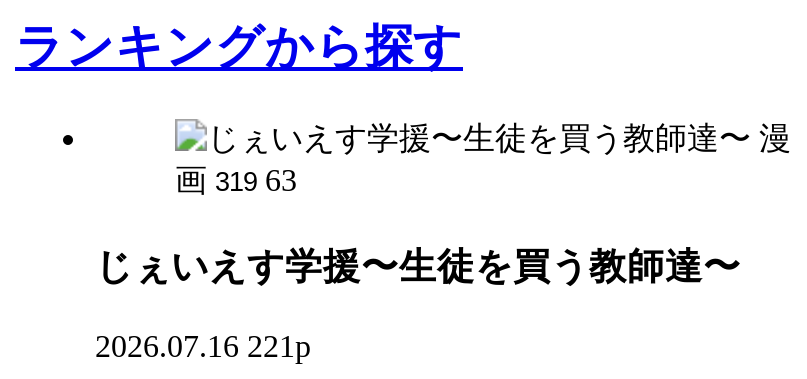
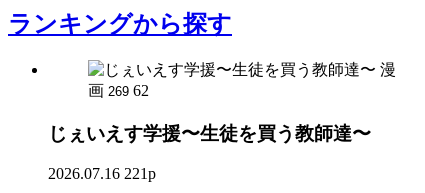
[175,163,297,197] 画 319 63 -> [88,82,149,99] 画 269 62

